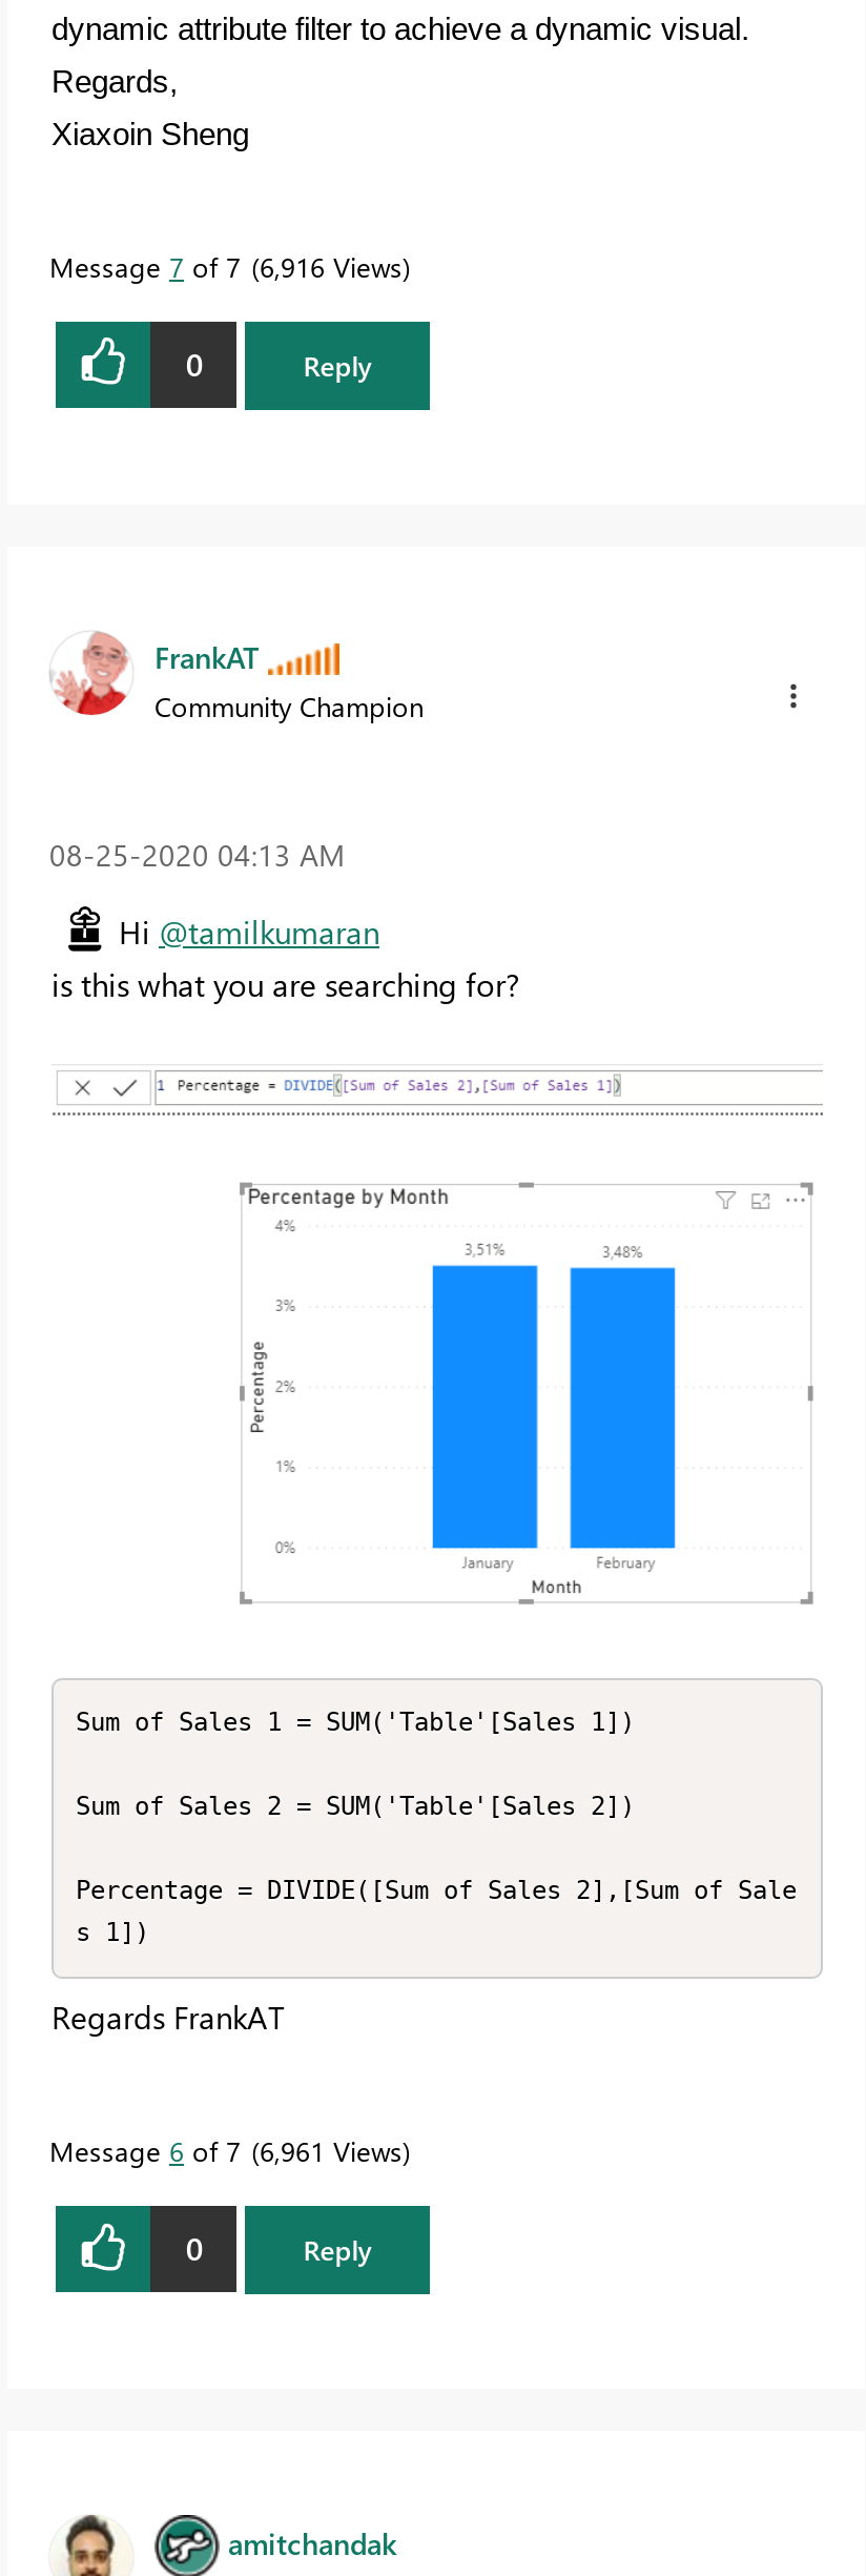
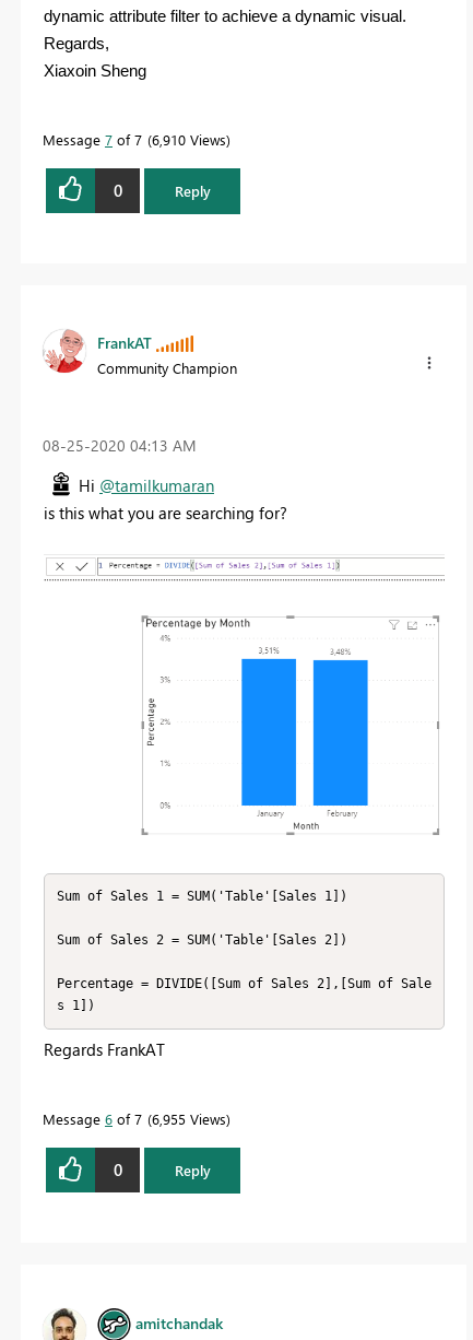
[49,247,403,283] Message 7 of 7 6,916 Views -> [43,130,226,148] Message 7 of 7 6,910 Views
[49,2132,403,2168] Message 6 of 7 6,961 Views -> [43,1109,226,1128] Message 6 of 7 6,955 Views

